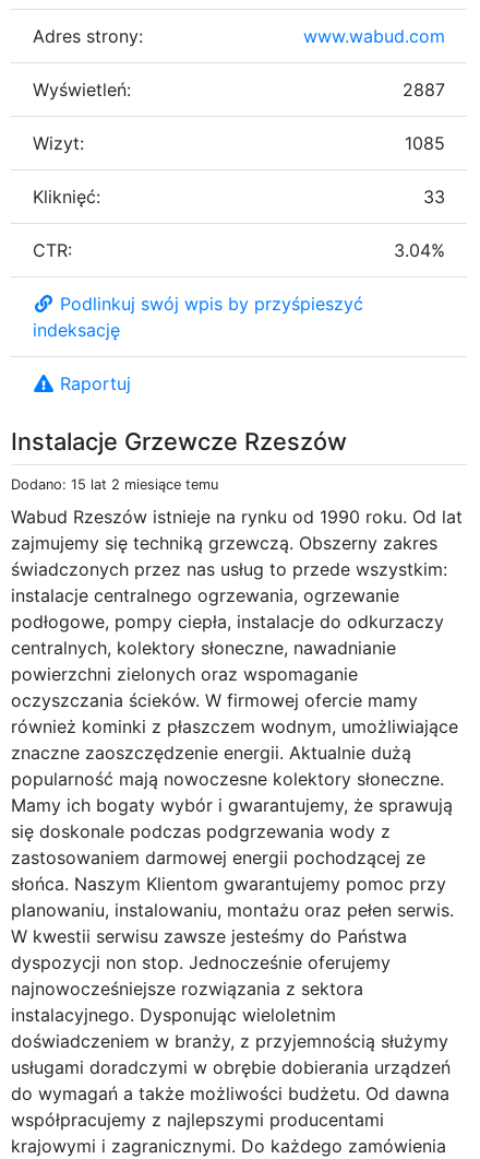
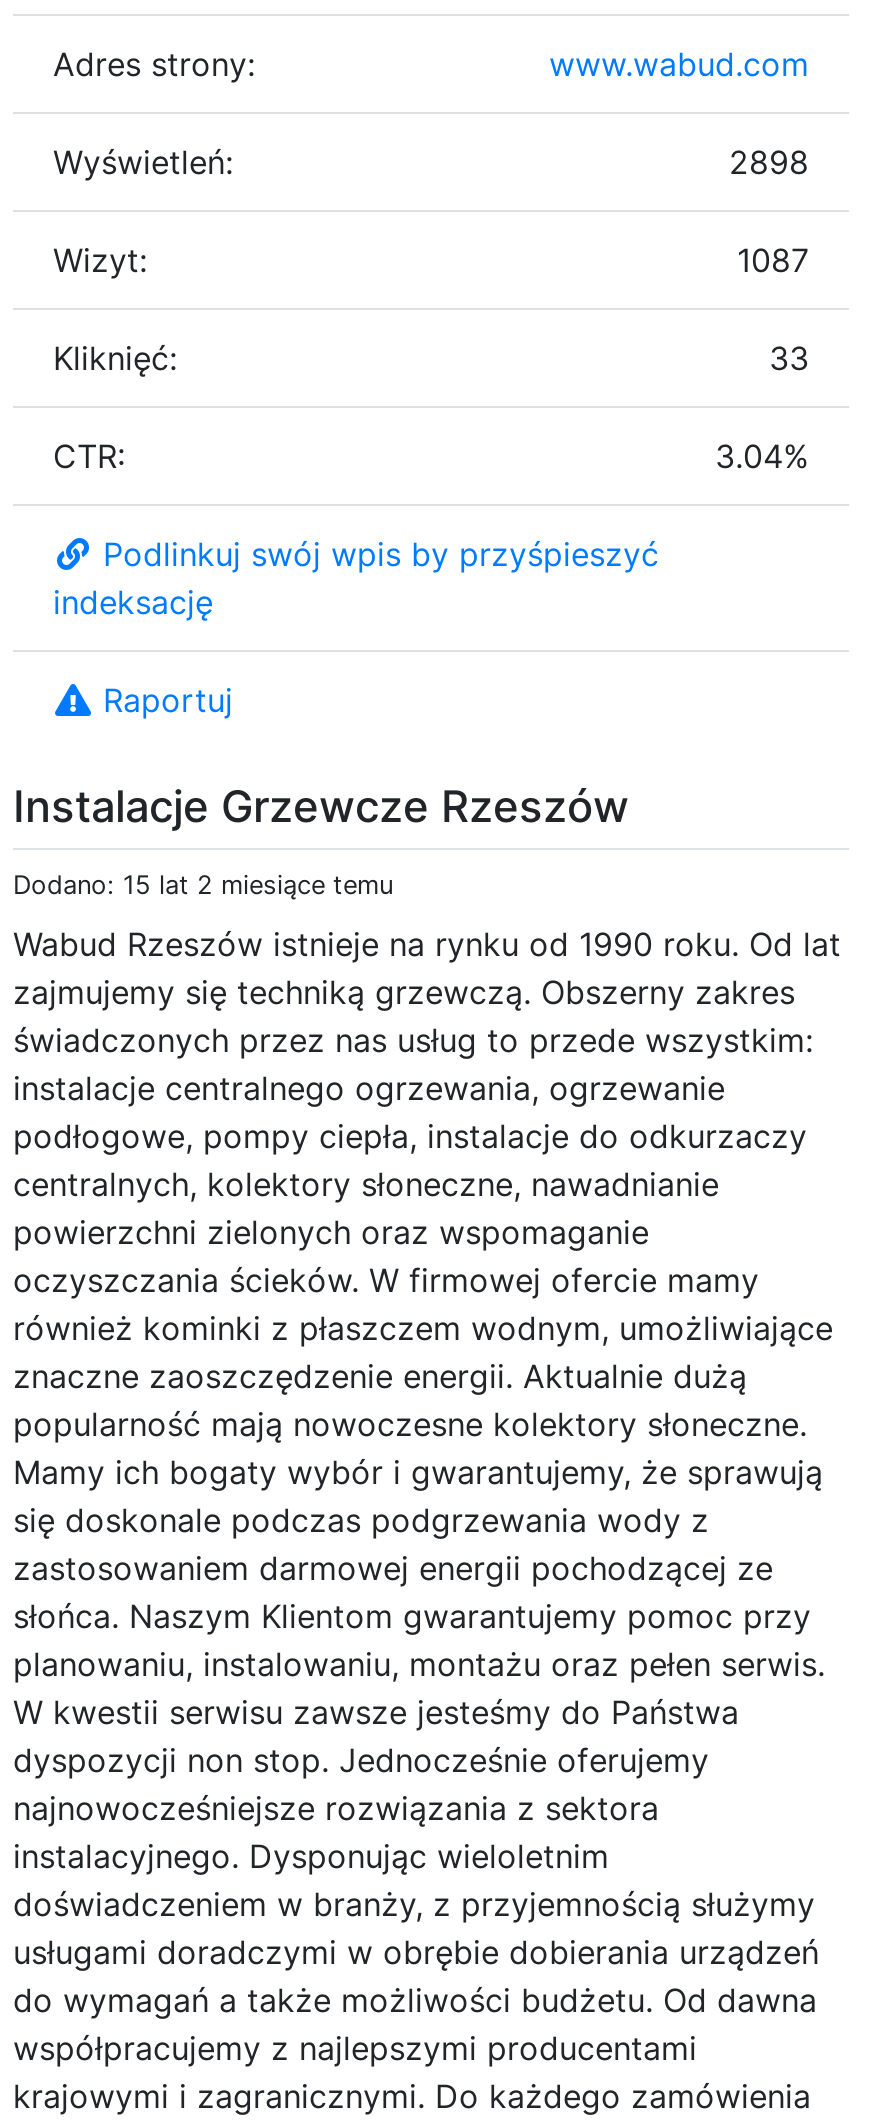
[403,78,445,100] 2887 -> [729,141,809,181] 2898
[405,132,445,154] 1085 -> [737,239,809,279] 1087

